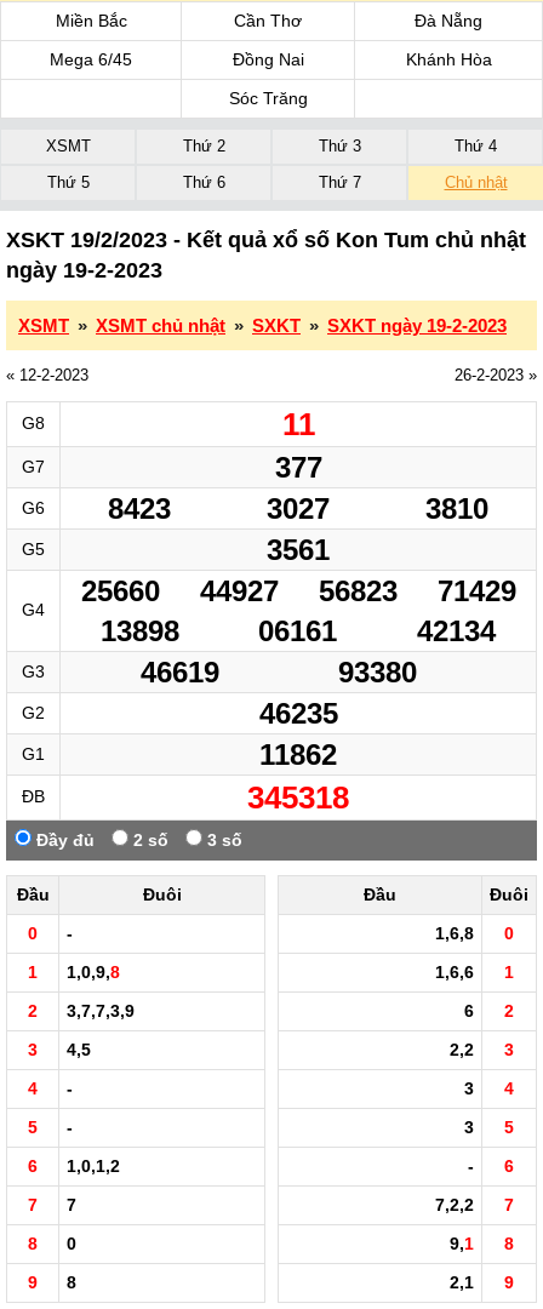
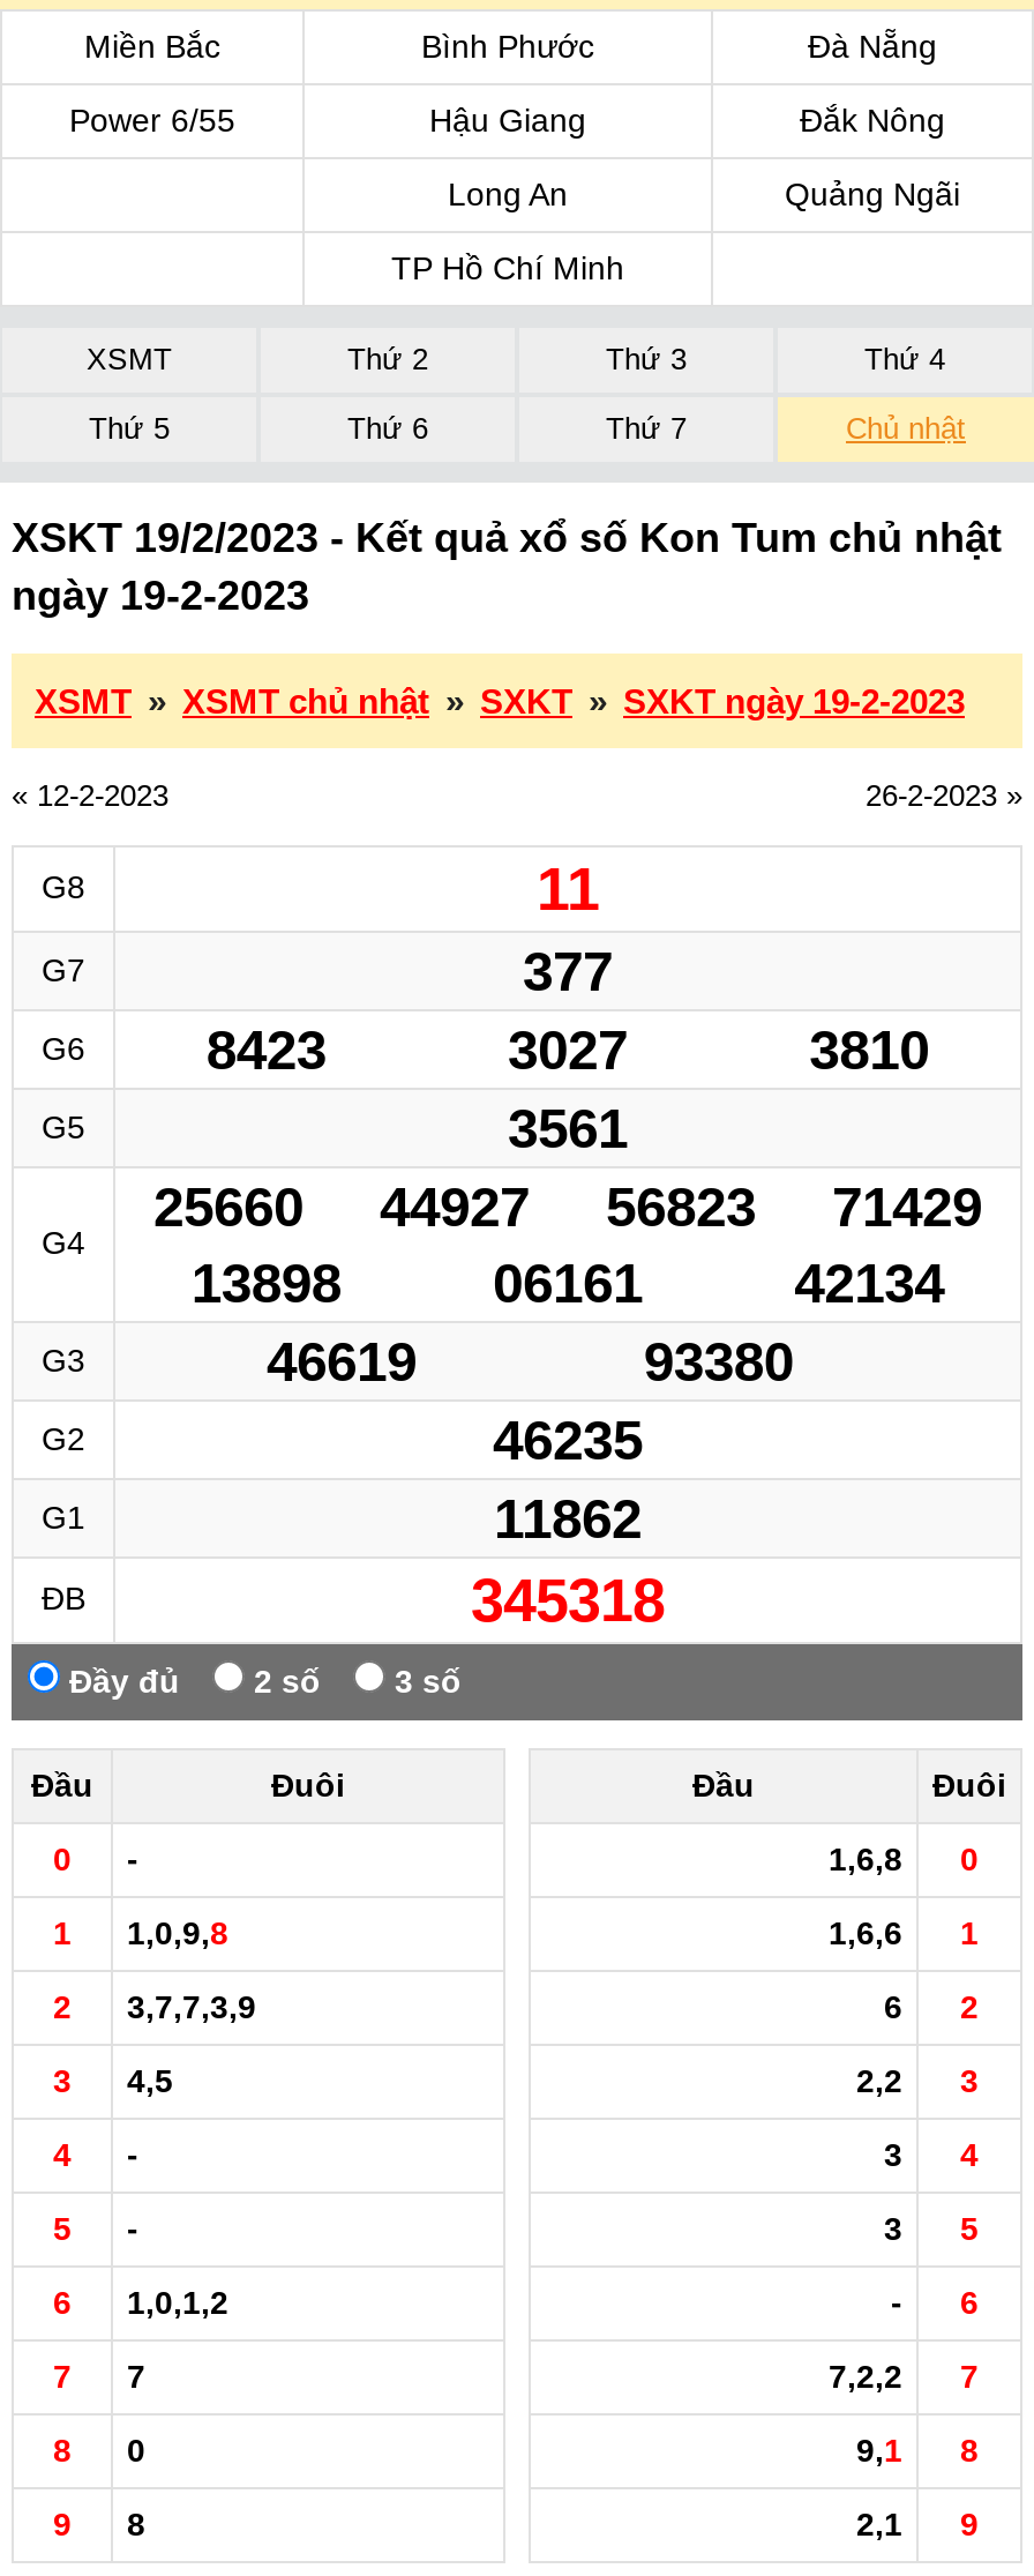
[234,11,302,30] Cần Thơ -> [421,28,594,65] Bình Phước
[50,50,491,108] Mega 6/45 | Đồng Nai | Khánh Hòa | Sóc Trăng -> [69,102,960,286] Power 6/55 | Hậu Giang | Đắk Nông | Long An | Quảng Ngãi | TP Hồ Chí Minh

